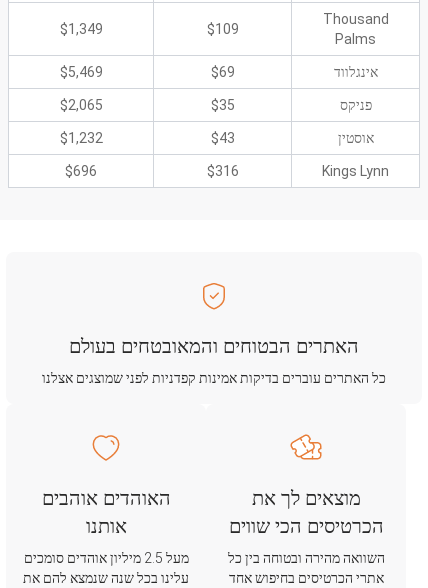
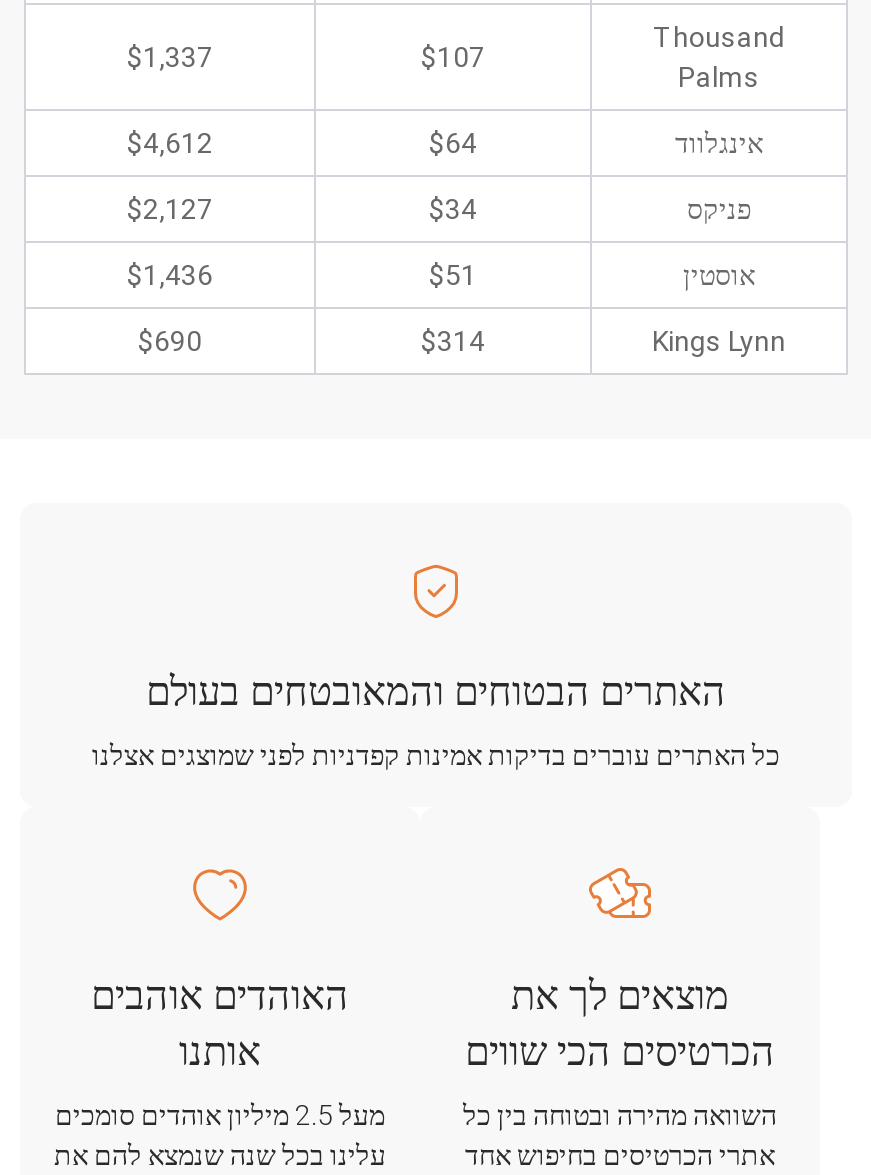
[59,21,102,37] $1,349 -> [127,41,213,73] $1,337
[206,21,238,37] $109 -> [421,41,485,73] $107
[59,64,102,80] $5,469 -> [127,127,213,159] $4,612
[210,64,234,80] $69 -> [429,127,477,159] $64
[59,97,102,113] $2,065 -> [127,193,213,225] $2,127
[210,97,234,113] $35 -> [429,193,477,225] $34
[59,130,102,146] $1,232 -> [127,259,213,291] $1,436
[210,130,234,146] $43 -> [429,259,477,291] $51
[65,163,97,179] $696 -> [138,325,202,357] $690
[206,163,238,179] $316 -> [421,325,485,357] $314

